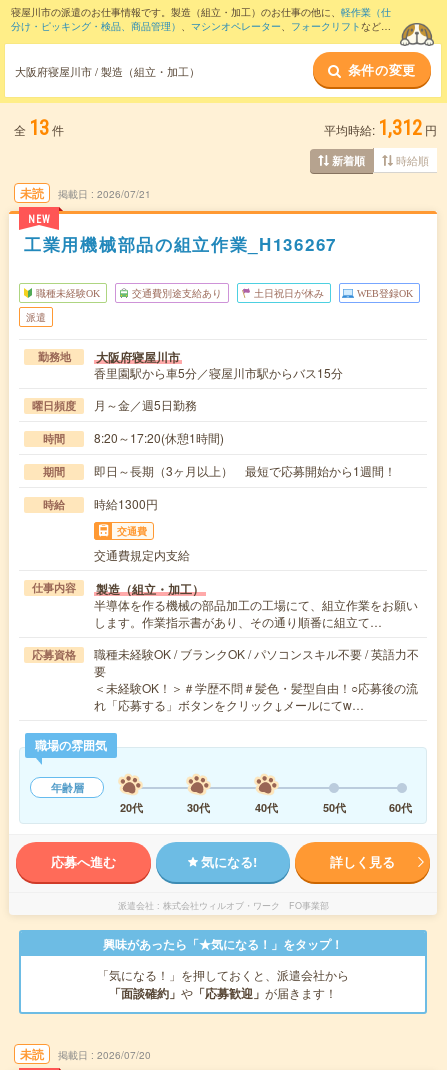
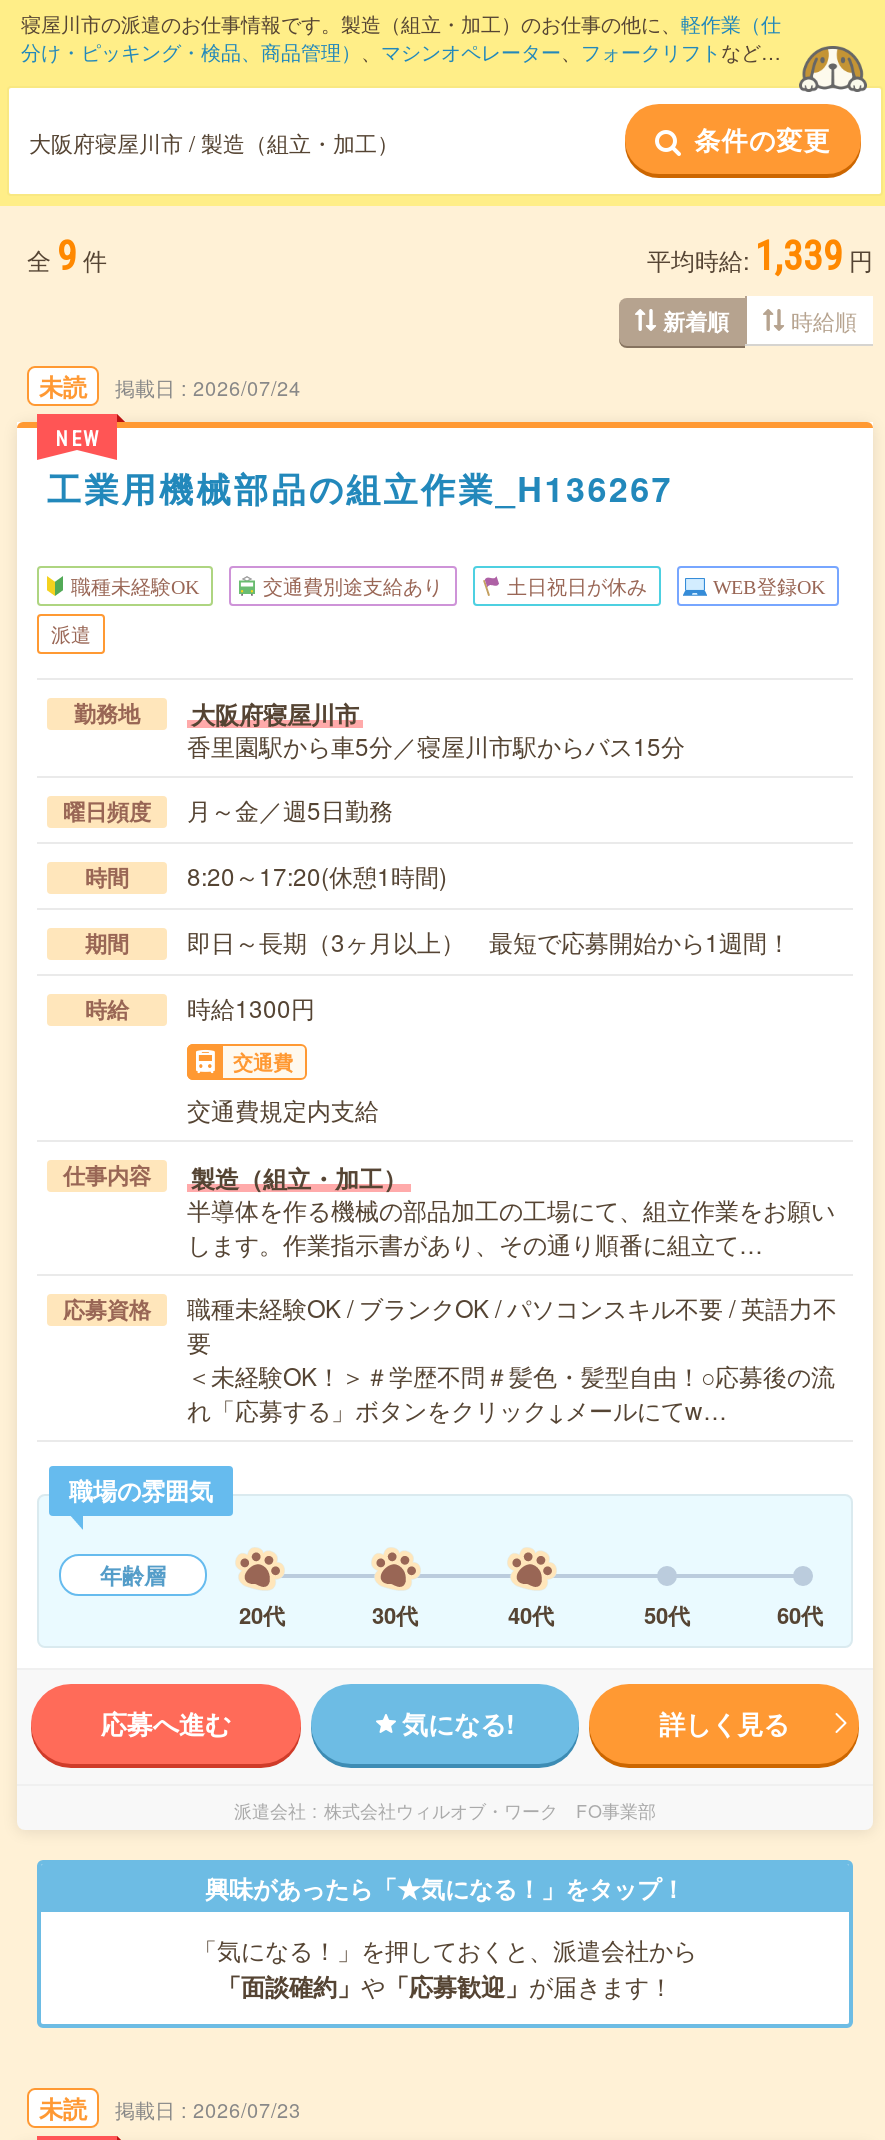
[14,116,64,140] 全 13 件 -> [27,232,107,280] 全 9 件
[324,116,437,140] 平均時給: 1,312 円 -> [647,232,873,280] 平均時給: 1,339 円
[97,187,151,201] 2026/07/21 -> [193,374,301,402] 2026/07/24
[97,1048,151,1062] 2026/07/20 -> [193,2095,301,2123] 2026/07/23

